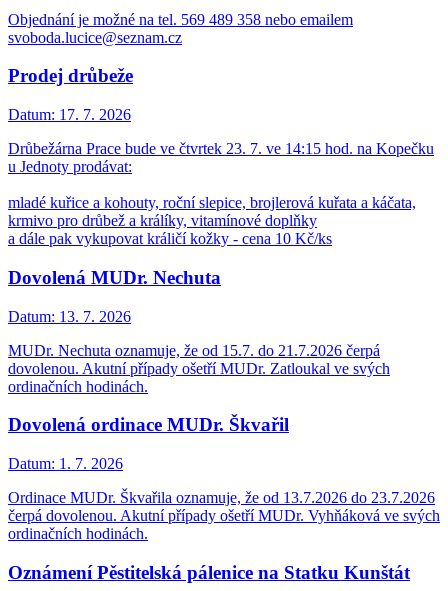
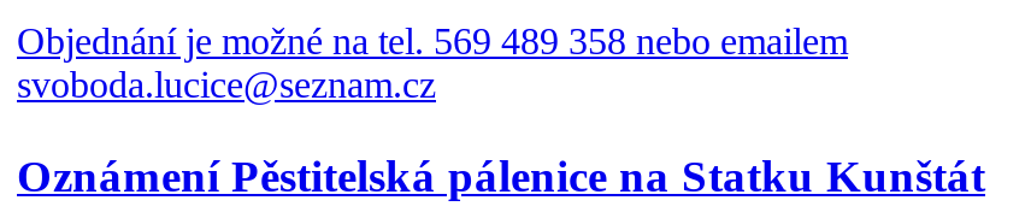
[8,65,440,542] Prodej drůbeže | Datum: 17. 7. 2026 | Drůbežárna Prace bude ve čtvrtek 23. 7. ve 14:15 hod. na Kopečku | u Jednoty prodávat: | mladé kuřice a kohouty, roční slepice, brojlerová kuřata a káčata, | krmivo pro drůbež a králíky, vitamínové doplňky | a dále pak vykupovat králičí kožky - cena 10 Kč/ks | Dovolená MUDr. Nechuta | Datum: 13. 7. 2026 | MUDr. Nechuta oznamuje, že od 15.7. do 21.7.2026 čerpá | dovolenou. Akutní případy ošetří MUDr. Zatloukal ve svých | ordinačních hodinách. | Dovolená ordinace MUDr. Škvařil | Datum: 1. 7. 2026 | Ordinace MUDr. Škvařila oznamuje, že od 13.7.2026 do 23.7.2026 | čerpá dovolenou. Akutní případy ošetří MUDr. Vyhňáková ve svých | ordinačních hodinách. -> none

